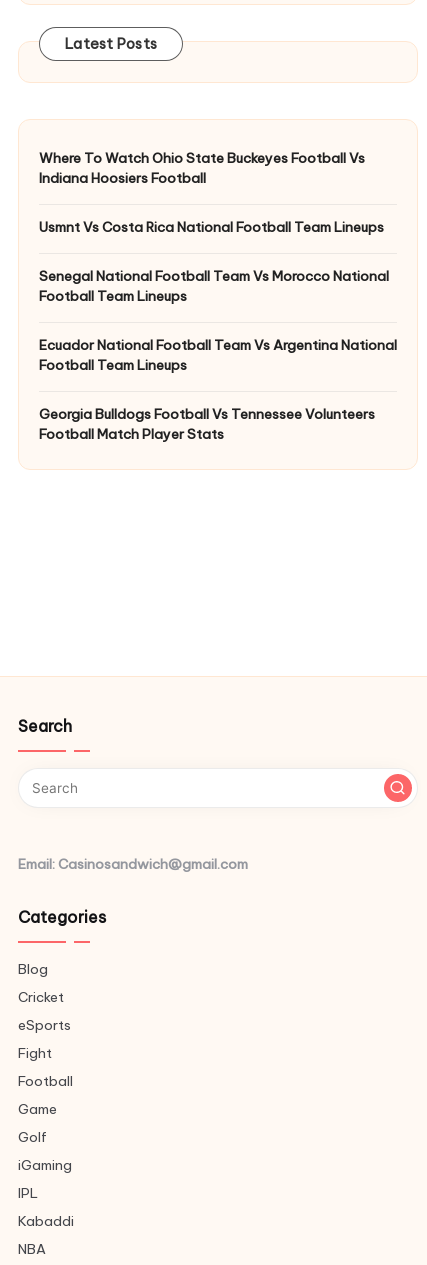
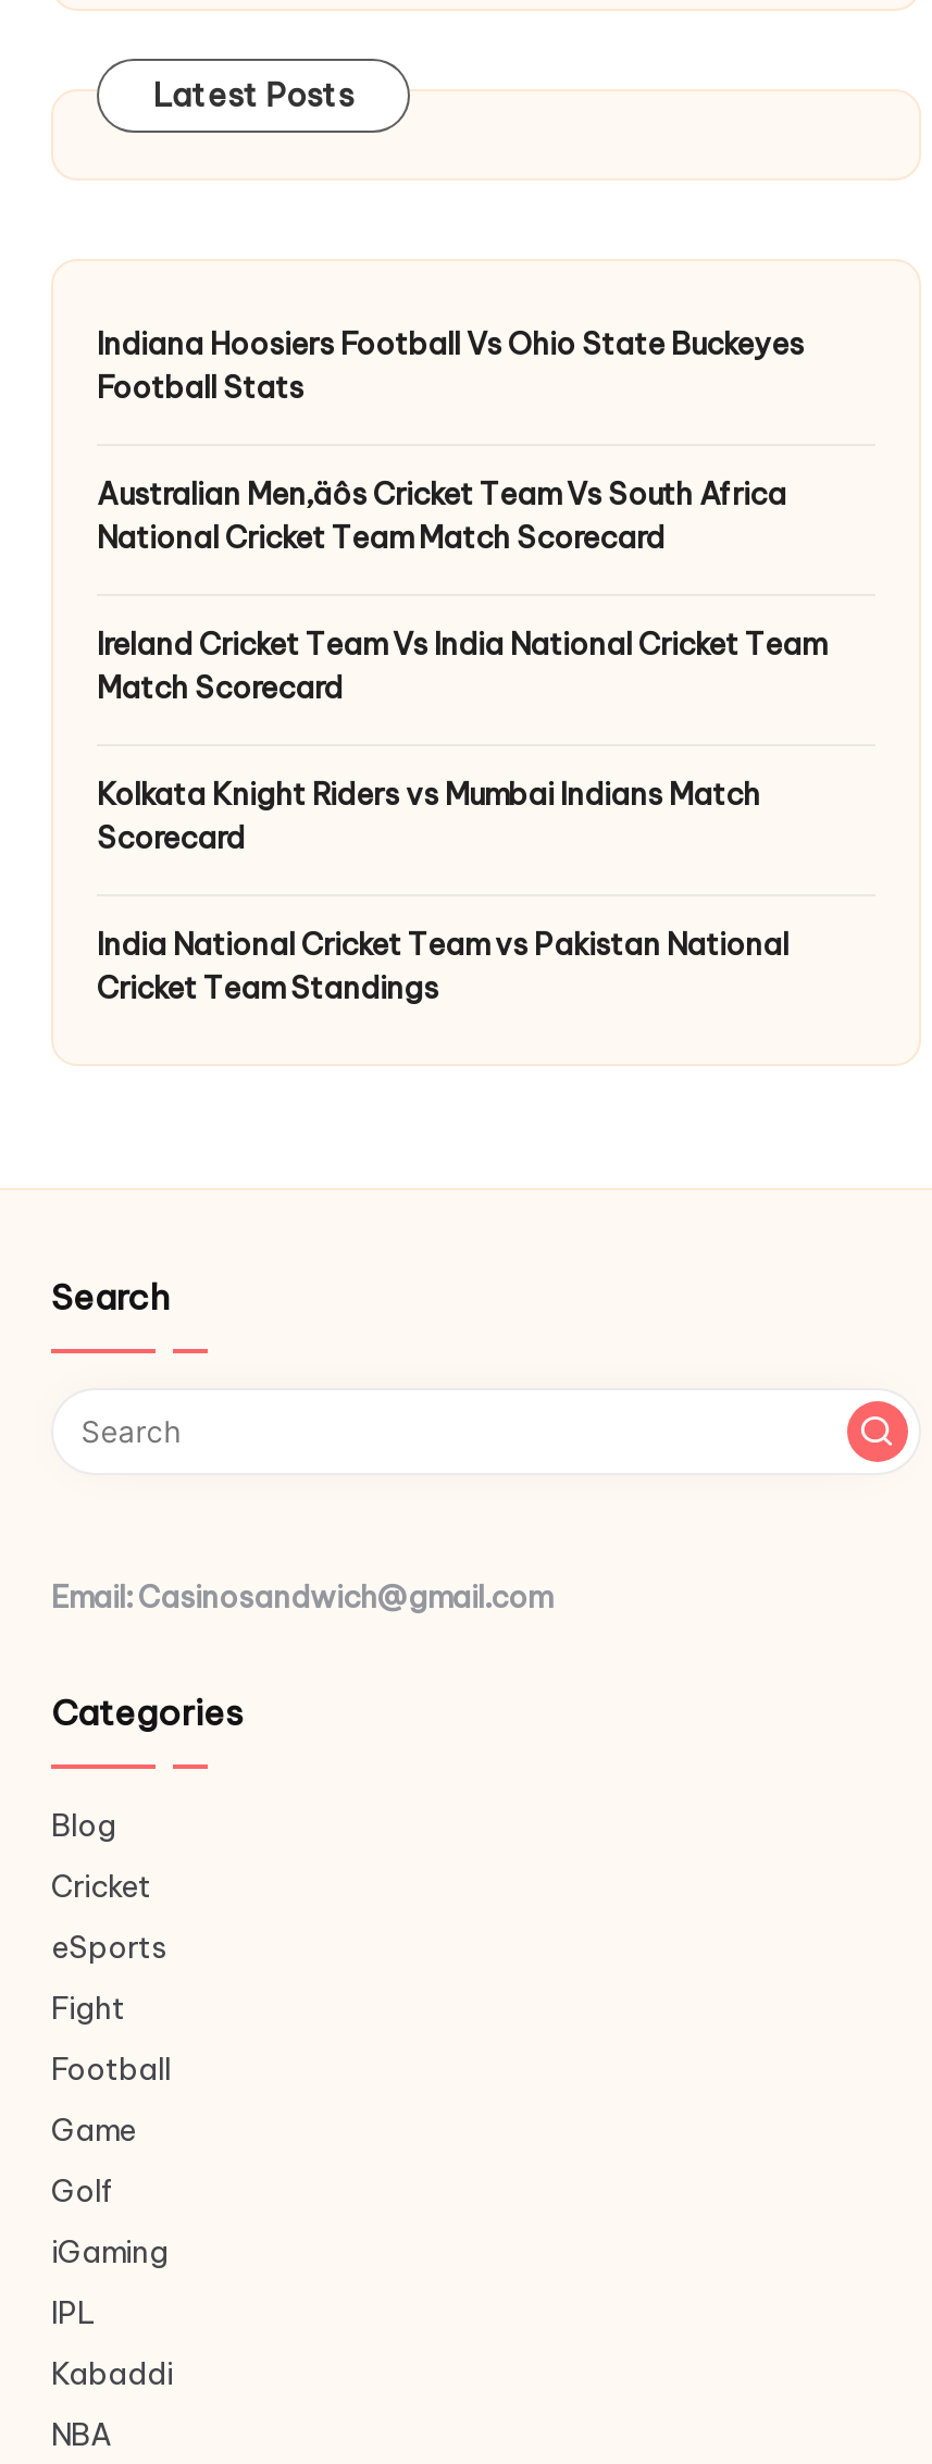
[39,149,365,187] Where To Watch Ohio State Buckeyes Football Vs | Indiana Hoosiers Football -> [97,324,804,406] Indiana Hoosiers Football Vs Ohio State Buckeyes | Football Stats
[39,218,384,236] Usmnt Vs Costa Rica National Football Team Lineups -> [97,474,786,556] Australian Men‚äôs Cricket Team Vs South Africa | National Cricket Team Match Scorecard
[39,267,389,305] Senegal National Football Team Vs Morocco National | Football Team Lineups -> [97,624,825,706] Ireland Cricket Team Vs India National Cricket Team | Match Scorecard
[39,336,397,374] Ecuador National Football Team Vs Argentina National | Football Team Lineups -> [97,774,760,857] Kolkata Knight Riders vs Mumbai Indians Match | Scorecard
[39,405,375,443] Georgia Bulldogs Football Vs Tennessee Volunteers | Football Match Player Stats -> [97,924,788,1007] India National Cricket Team vs Pakistan National | Cricket Team Standings

